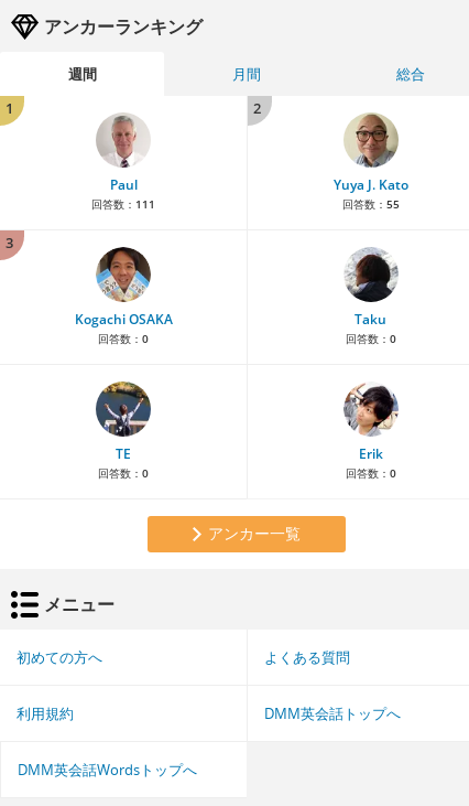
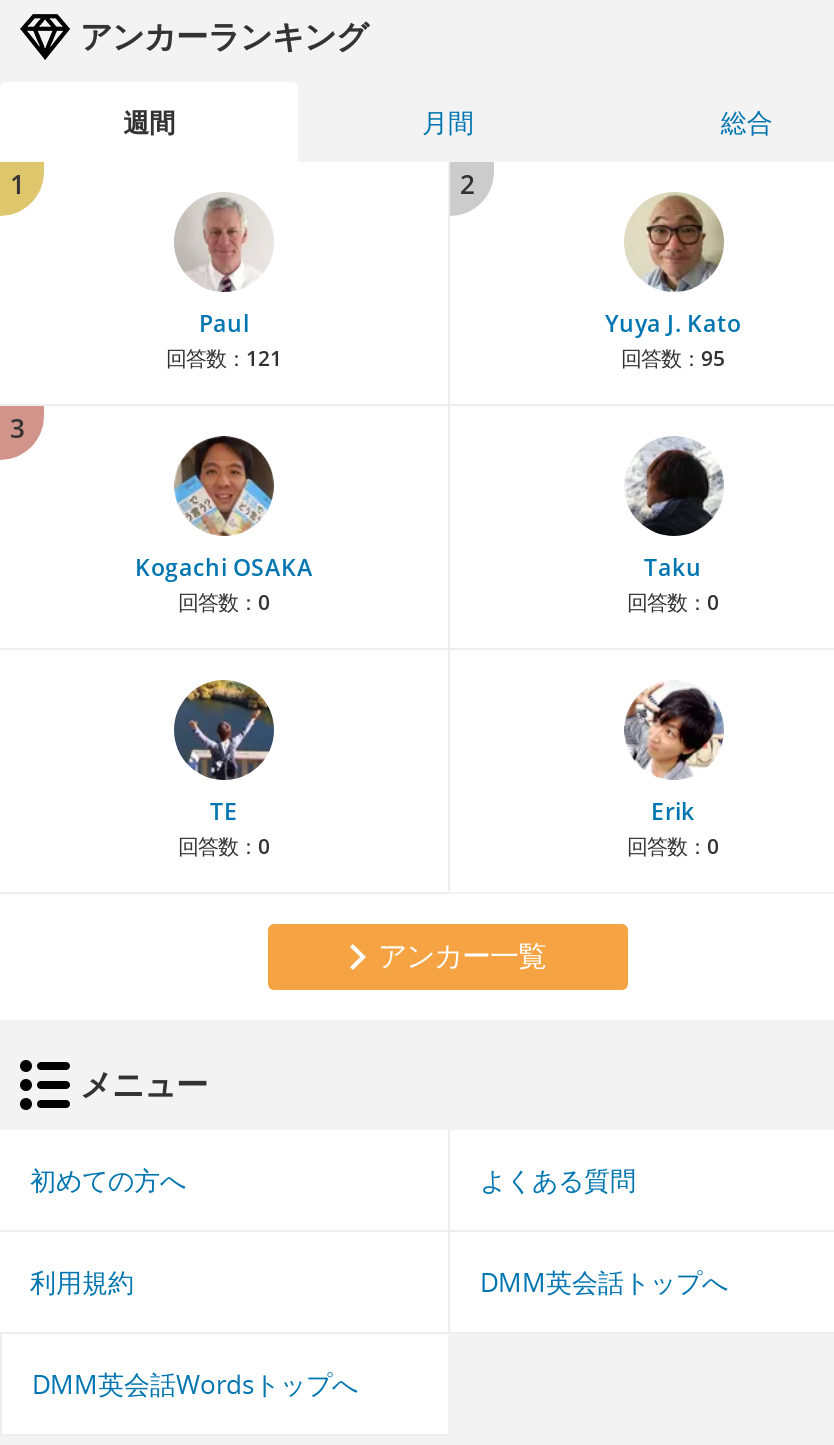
[91,196,155,211] 回答数：111 -> [166,343,282,371] 回答数：121
[342,196,399,211] 回答数：55 -> [621,343,725,371] 回答数：95

